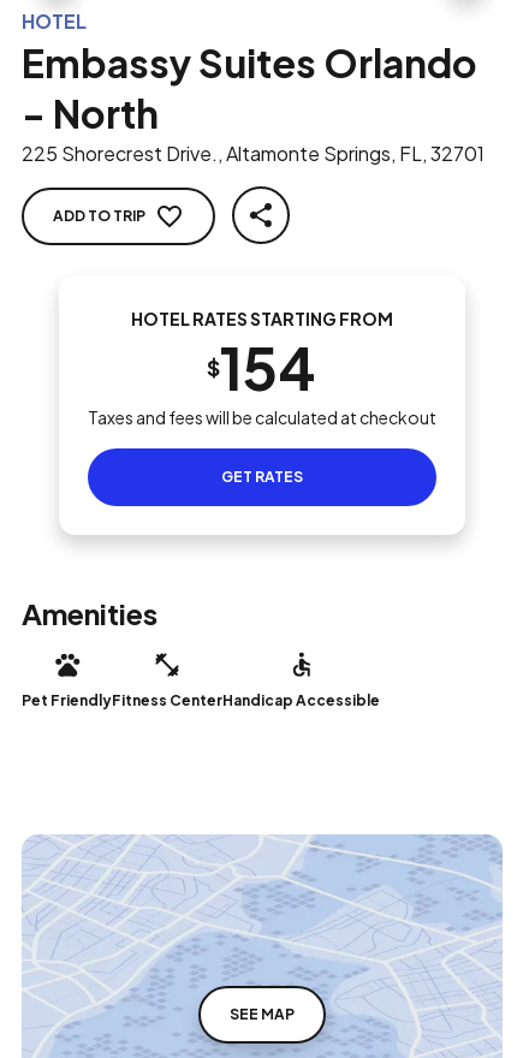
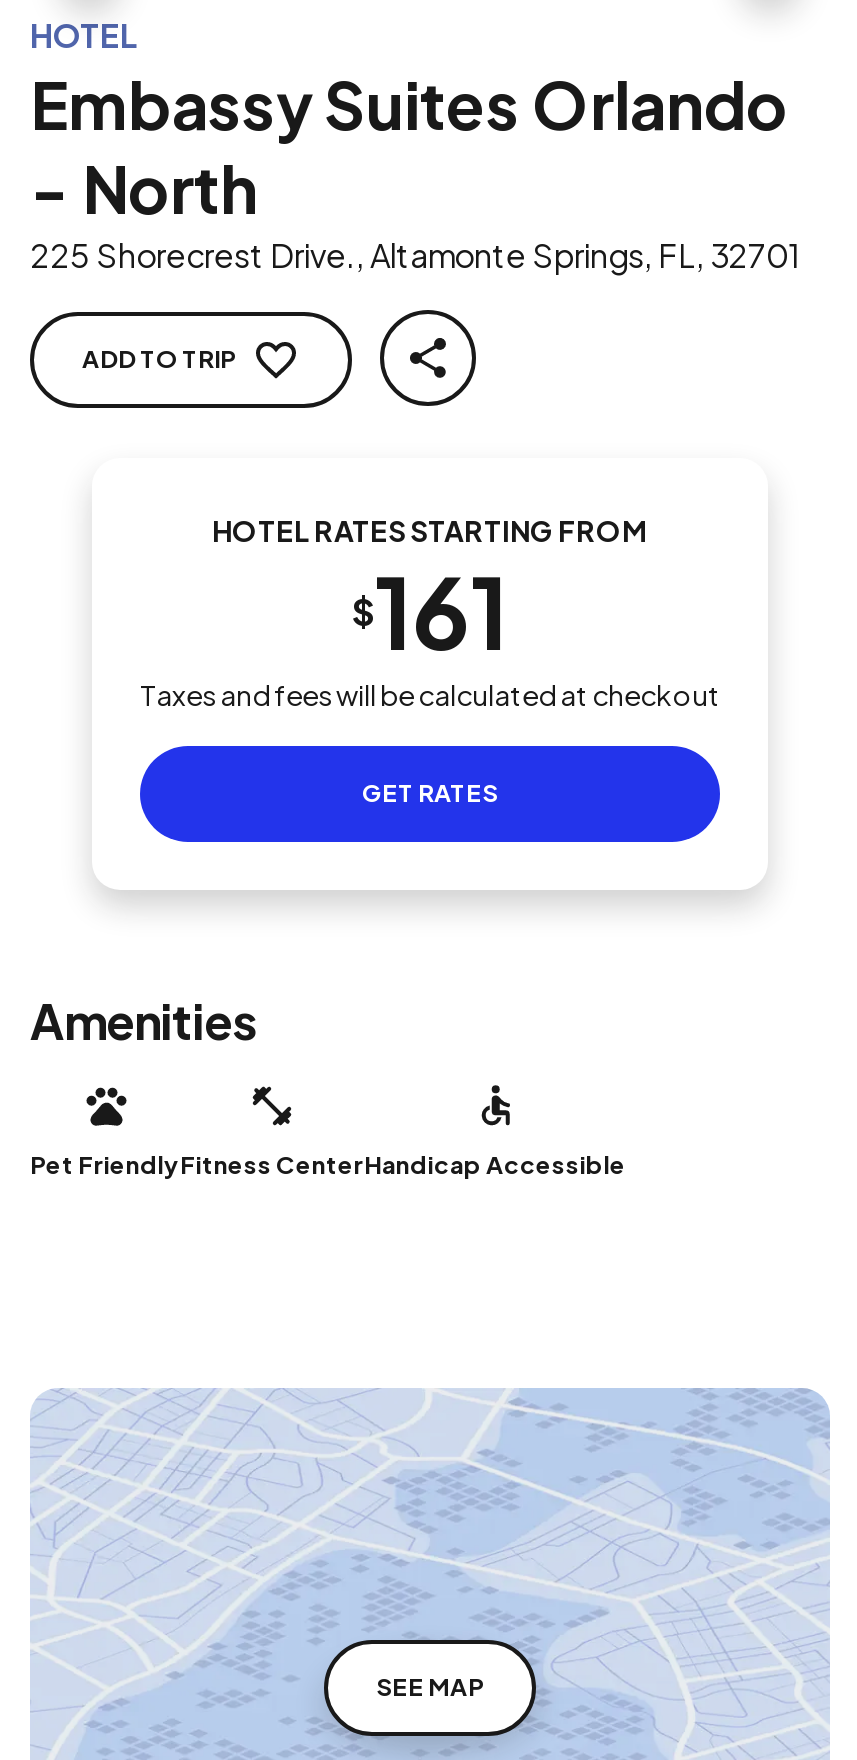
[207,331,317,404] $154 -> [352,550,508,672] $161

